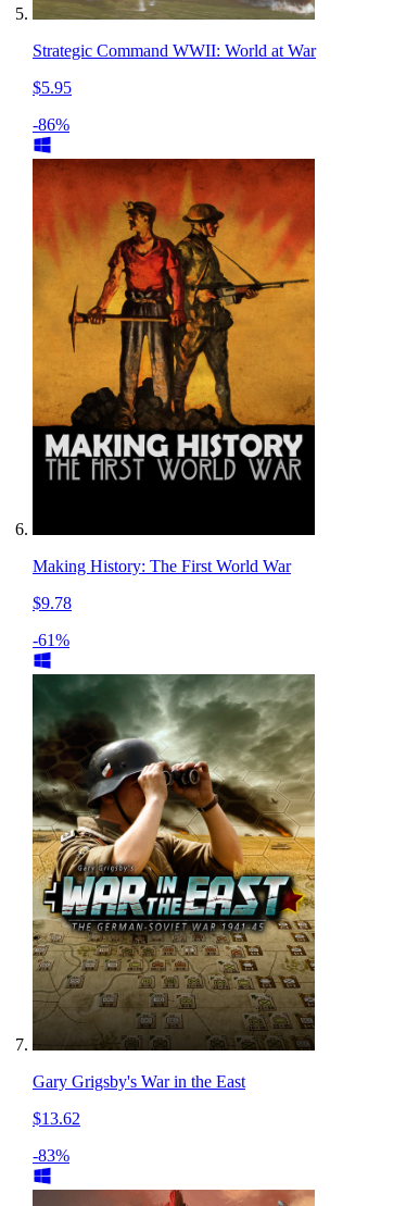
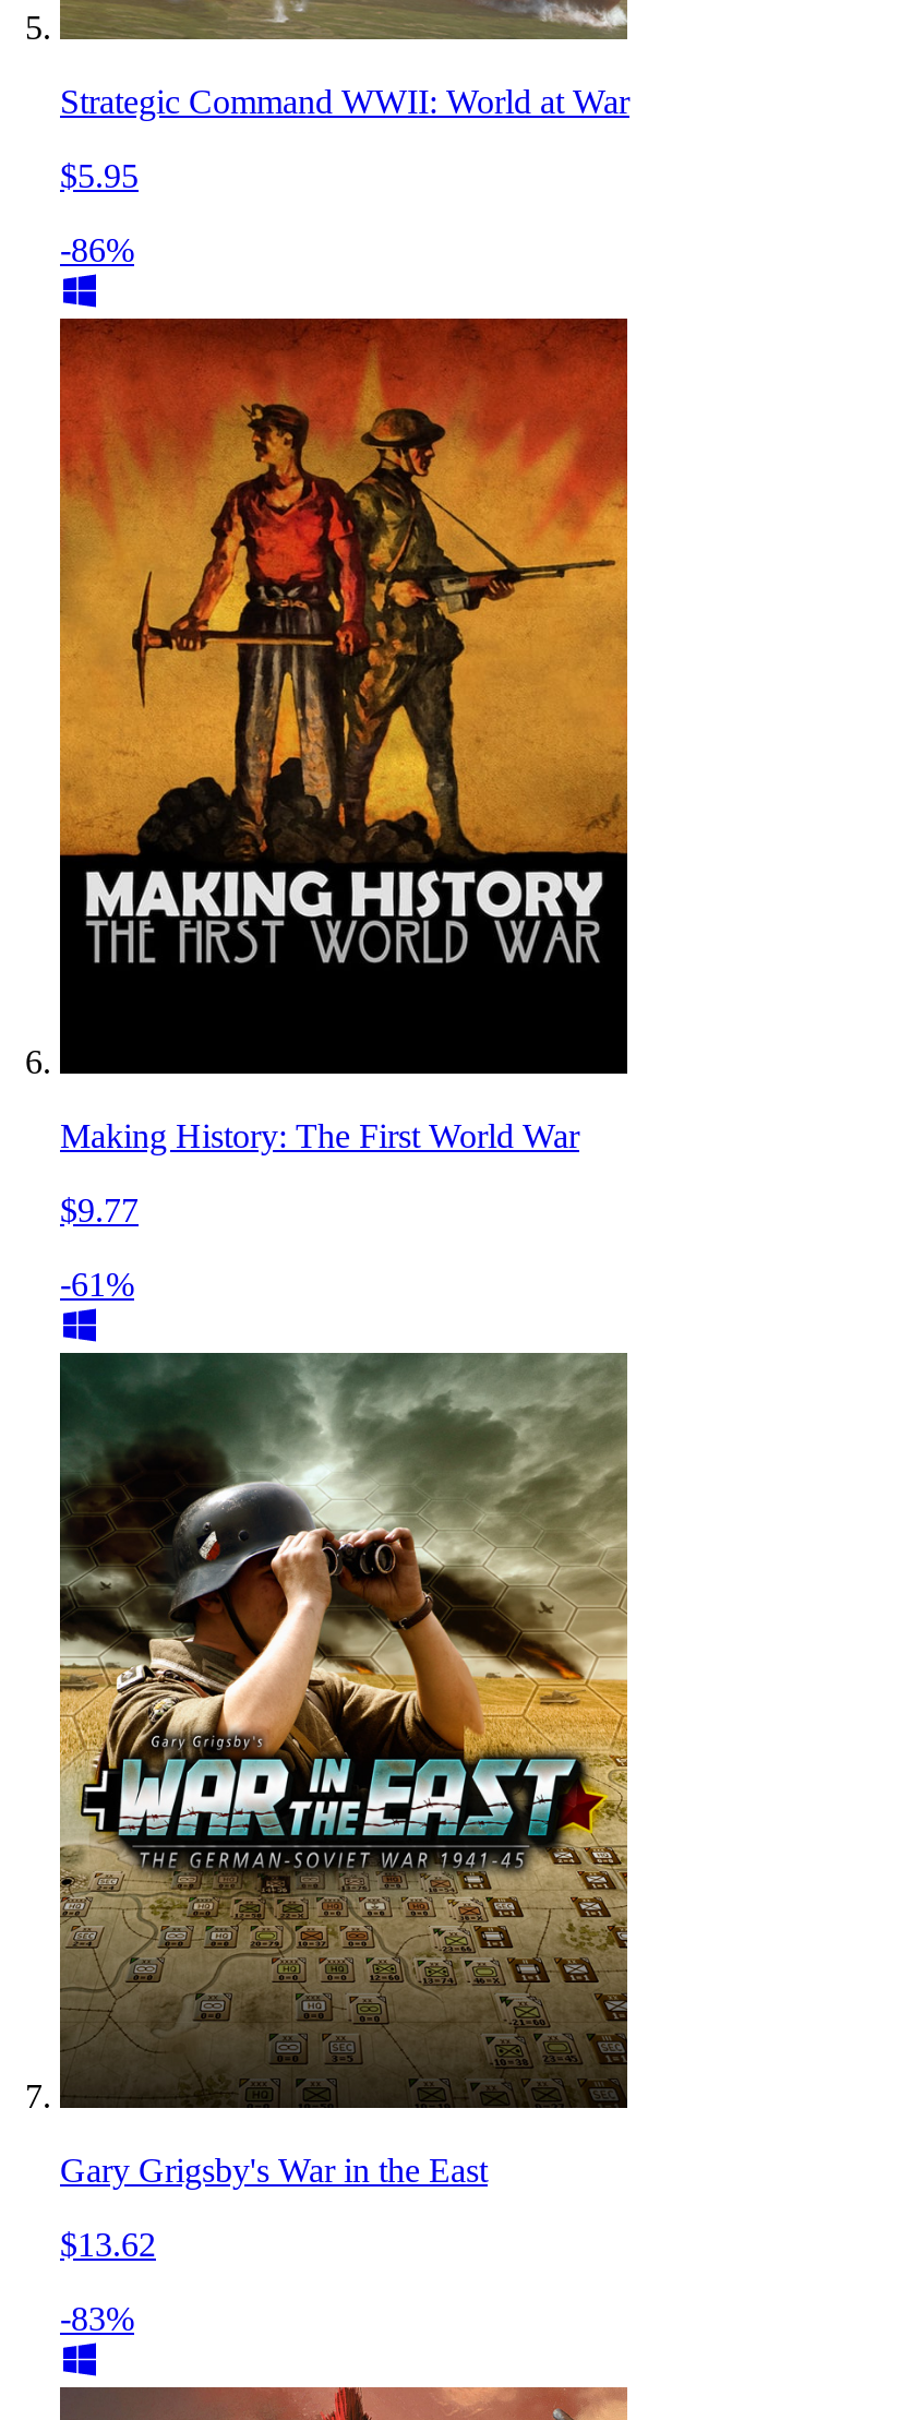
[33,594,72,612] $9.78 -> [60,1191,139,1228] $9.77

